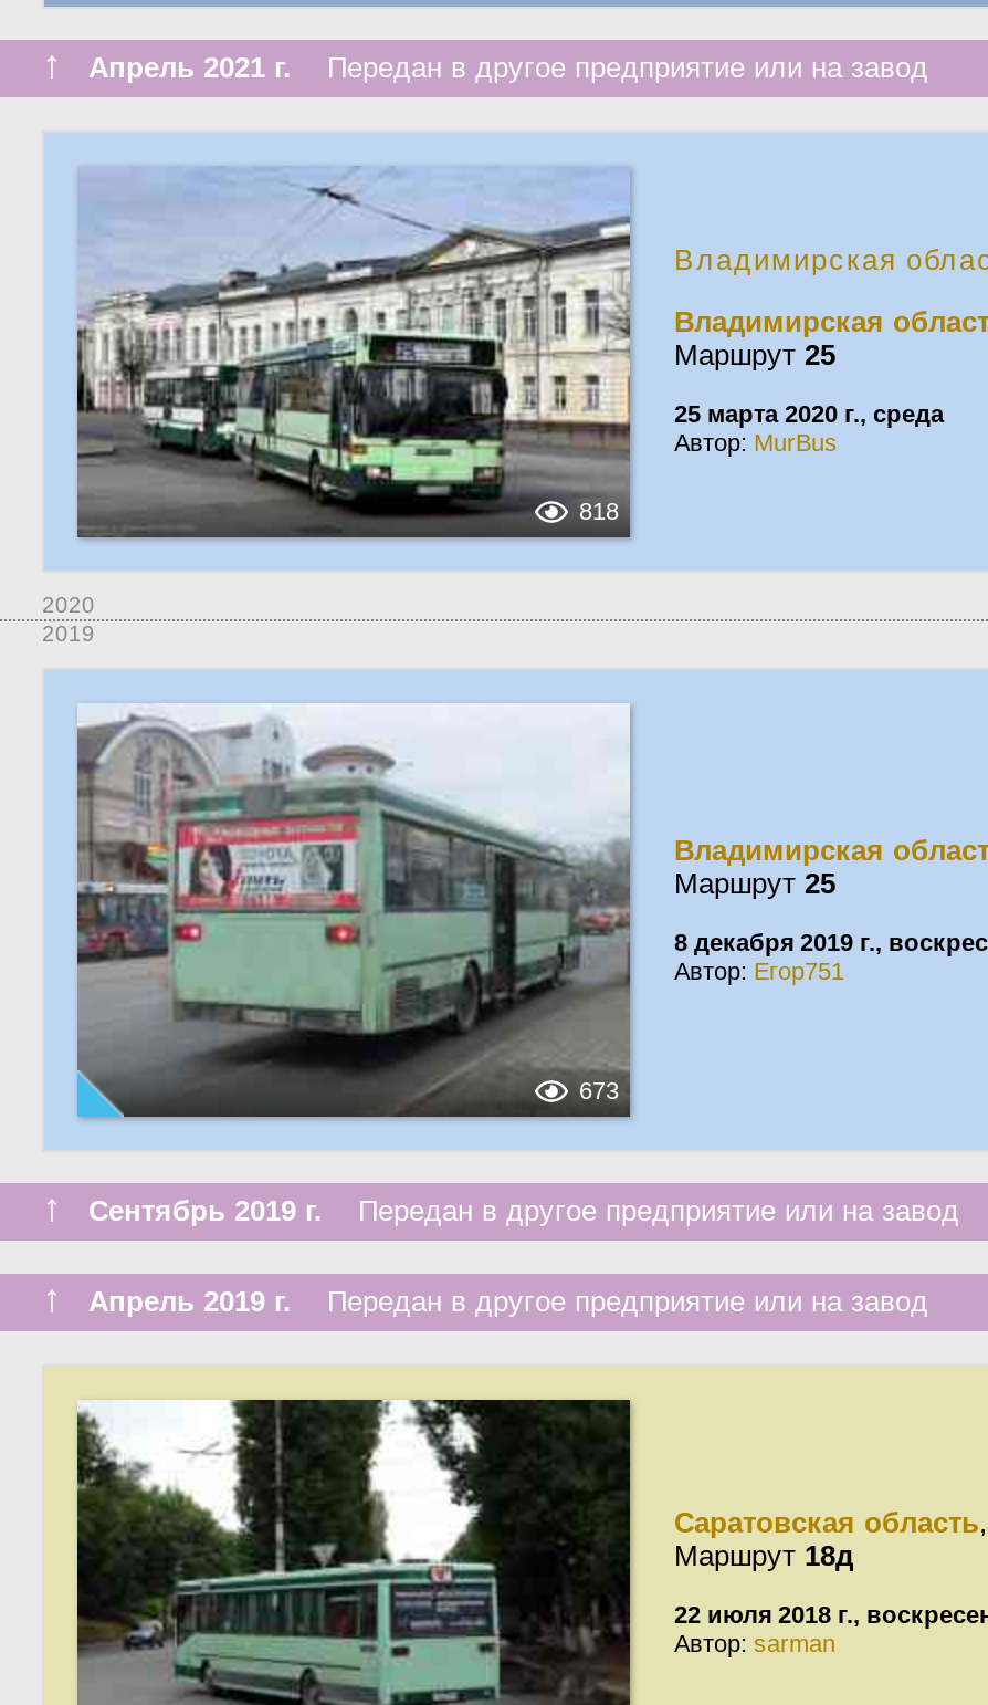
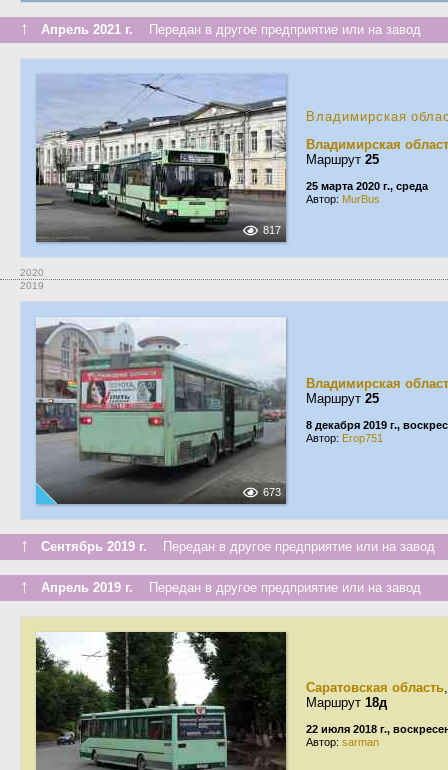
[579,498,619,524] 818 -> [263,224,281,236] 817

